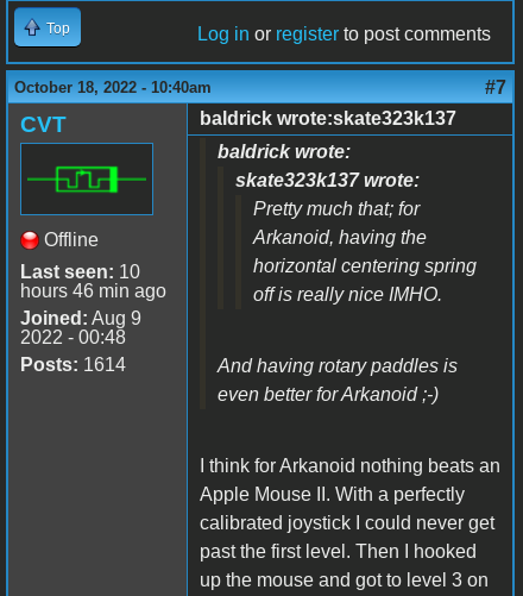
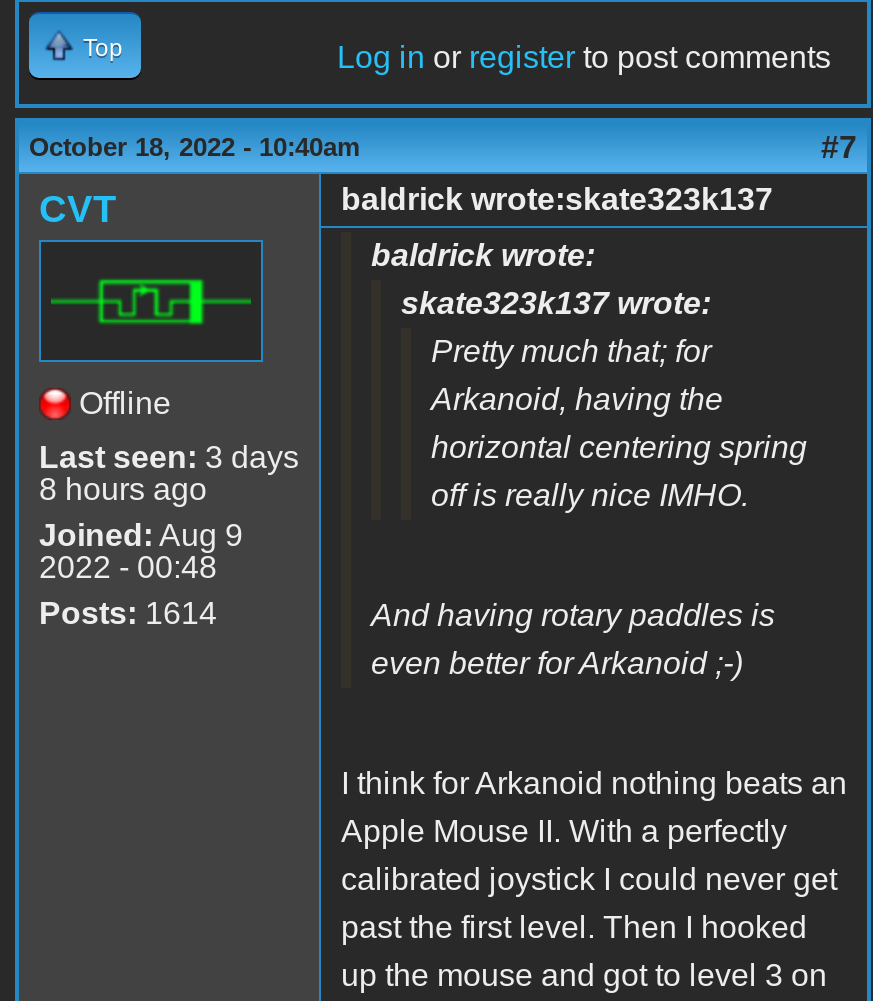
[20,261,166,300] Last seen: 10 | hours 46 min ago -> [39,439,299,505] Last seen: 3 days | 8 hours ago

